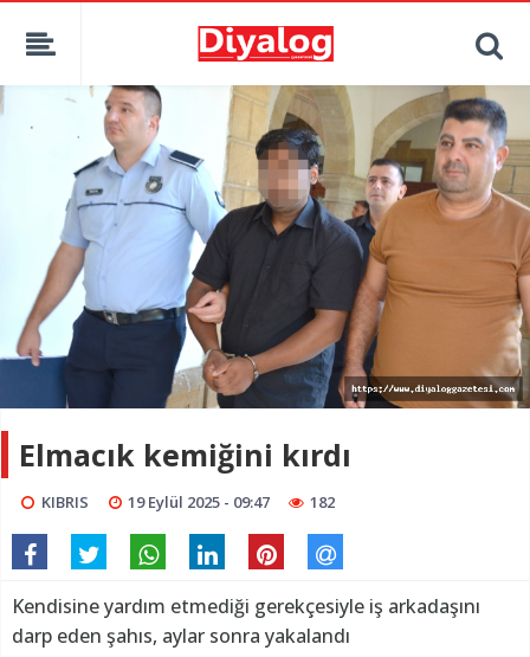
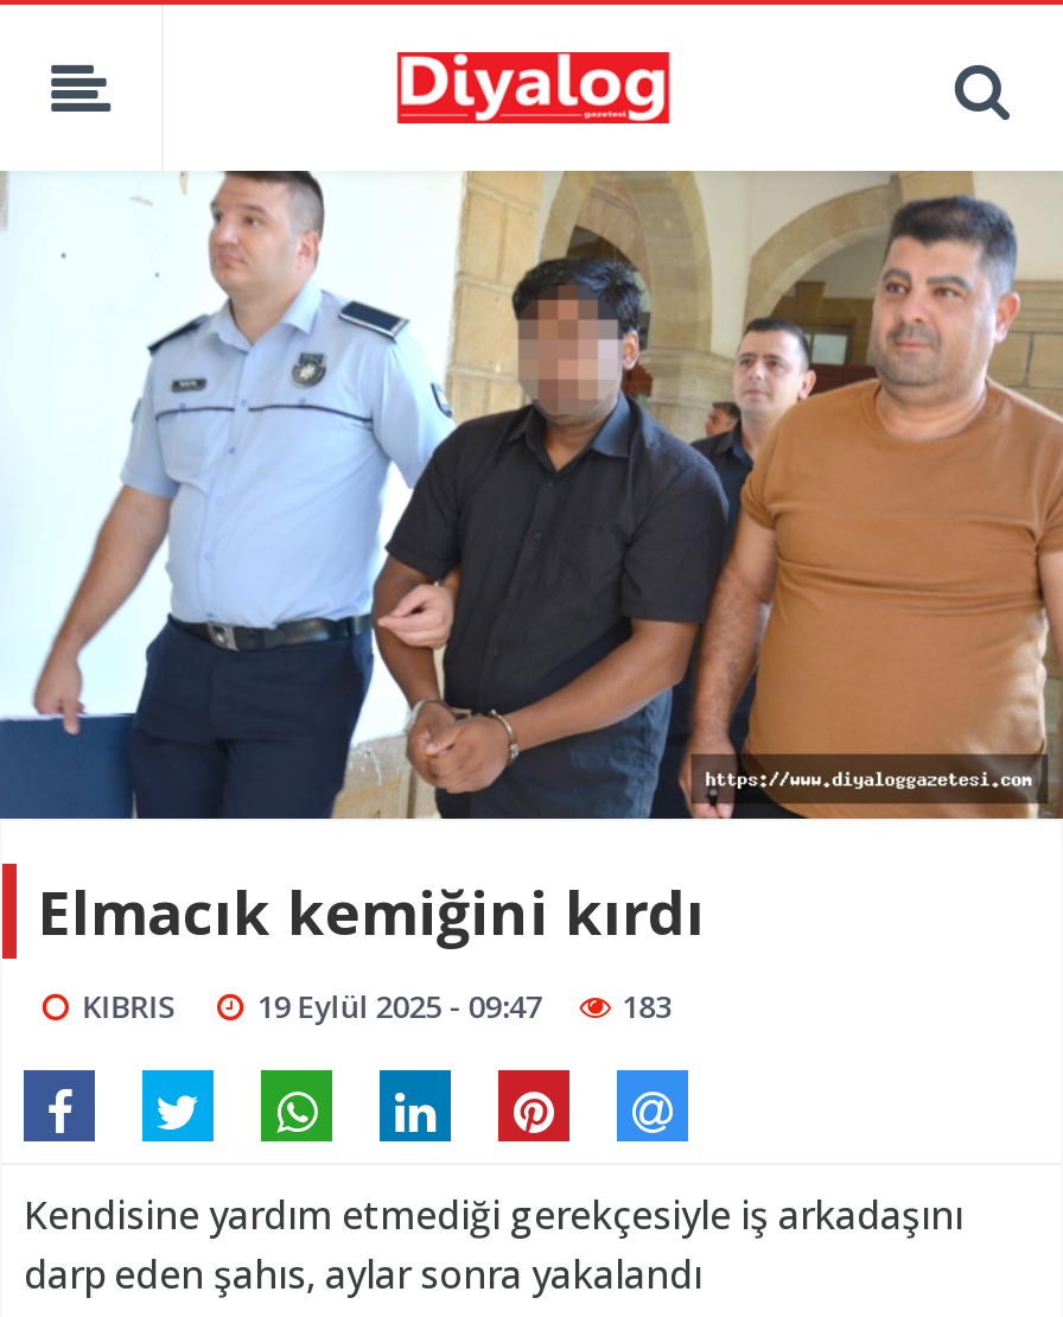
[41,492,335,513] KIBRIS 19 Eylül 2025 - 09:47 182 -> [82,986,672,1029] KIBRIS 19 Eylül 2025 - 09:47 183

